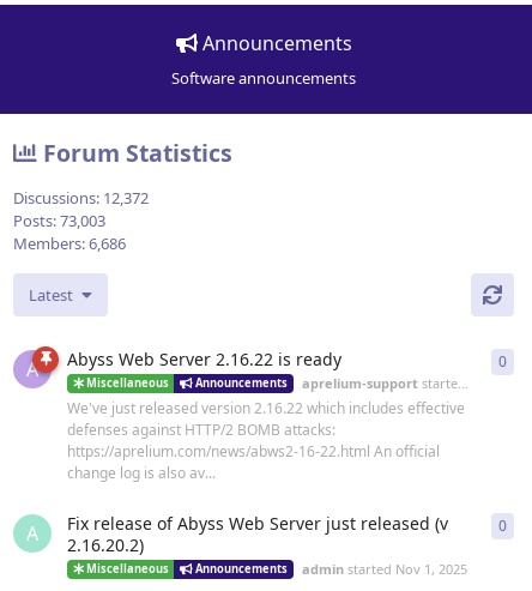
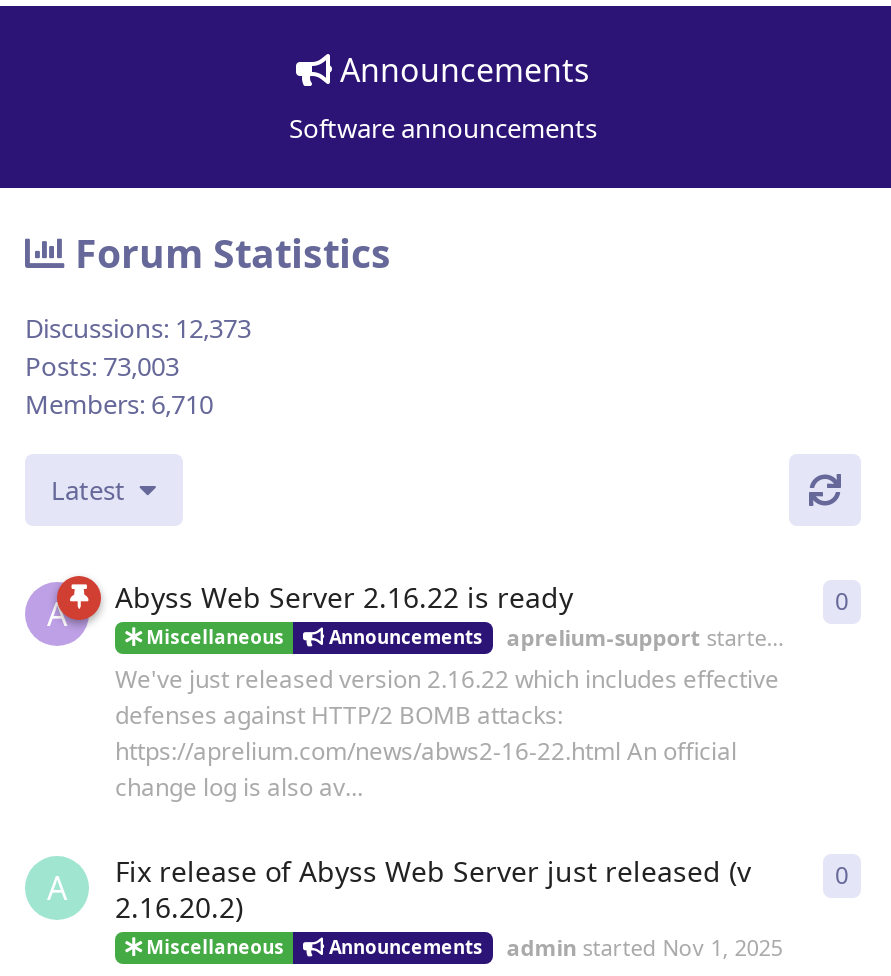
[13,187,149,209] Discussions: 12,372 -> [25,310,251,346] Discussions: 12,373
[13,233,126,254] Members: 6,686 -> [25,386,213,422] Members: 6,710

